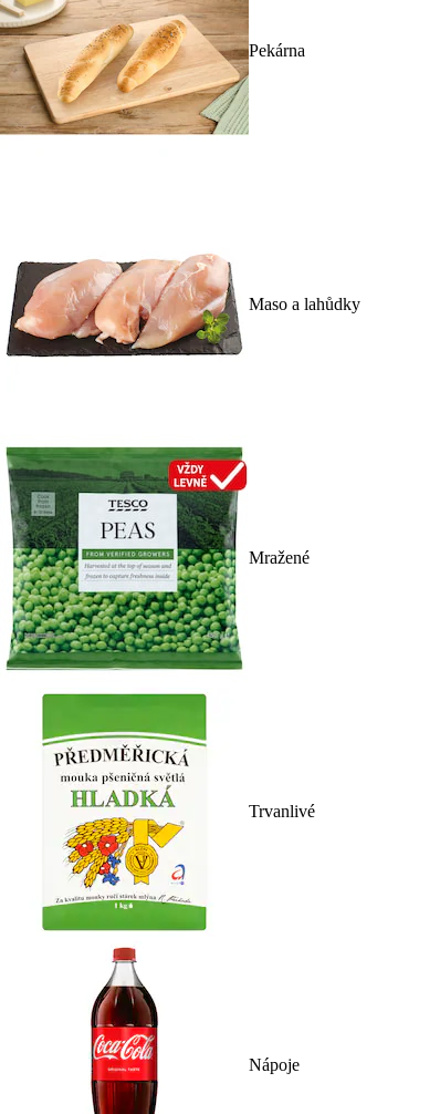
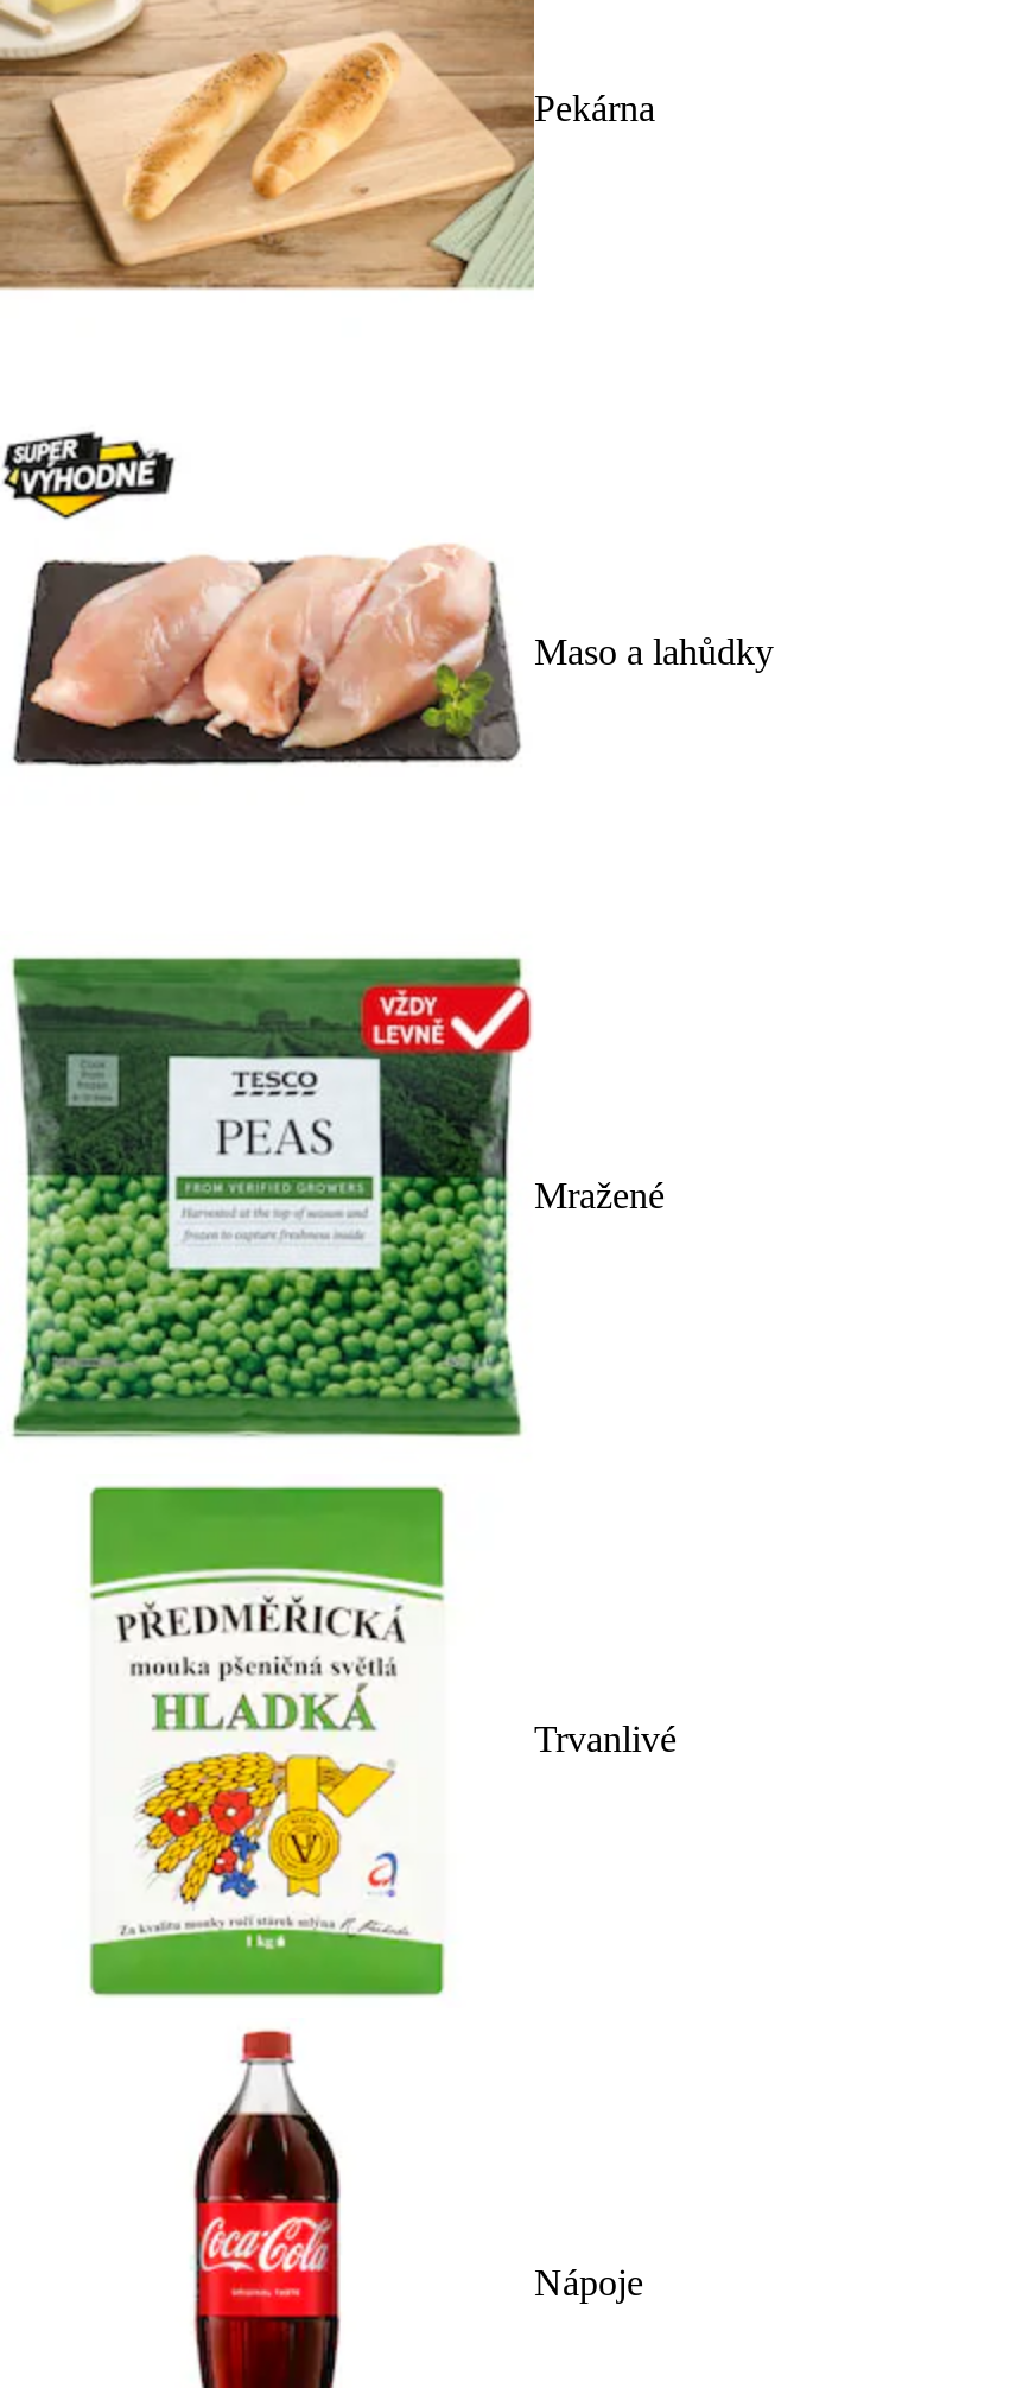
none -> [7,430,176,520] [image]

